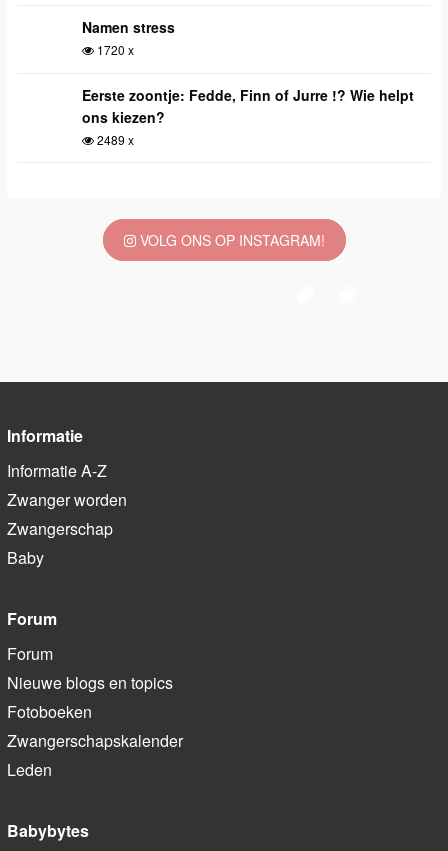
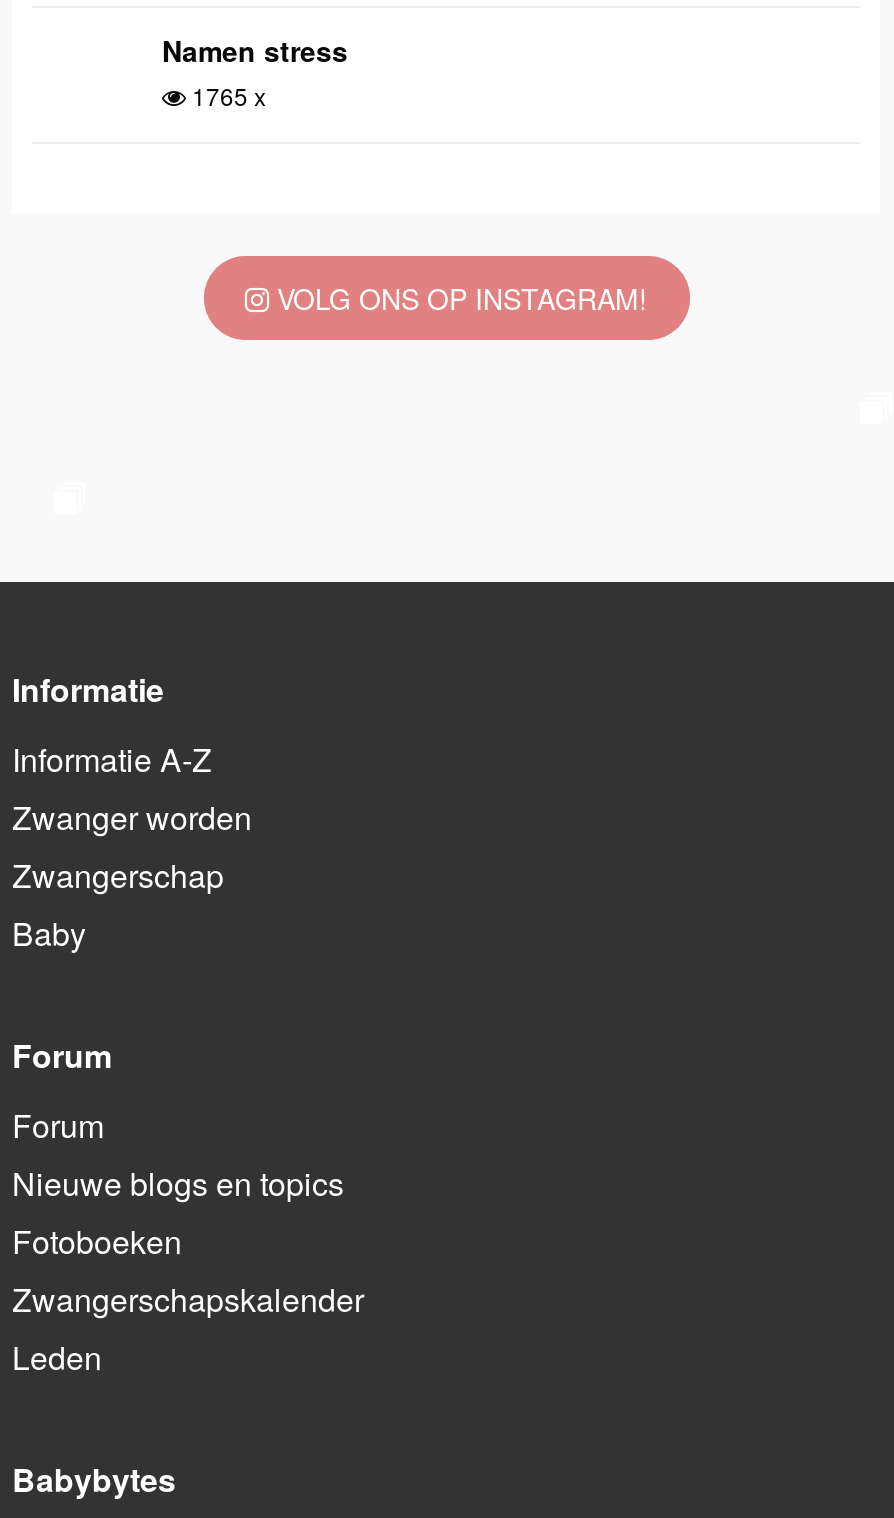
[82,41,414,148] 1720 x | Eerste zoontje: Fedde, Finn of Jurre !? Wie helpt | ons kiezen? | 2489 x -> [186,78,266,112] 1765 x

